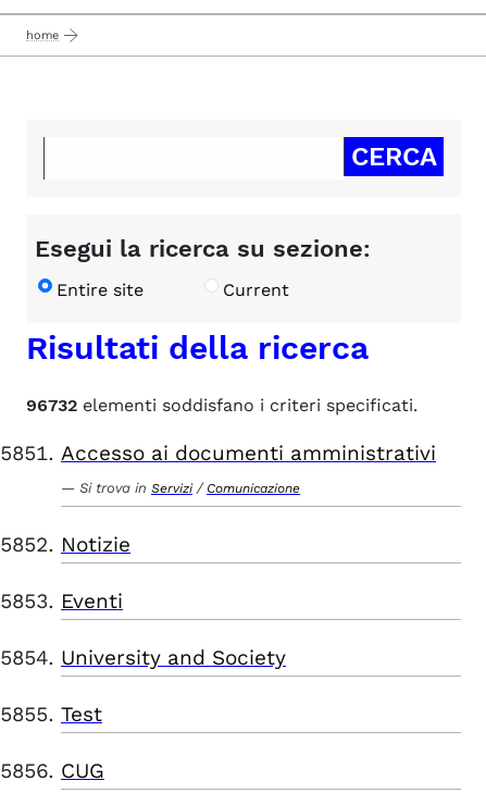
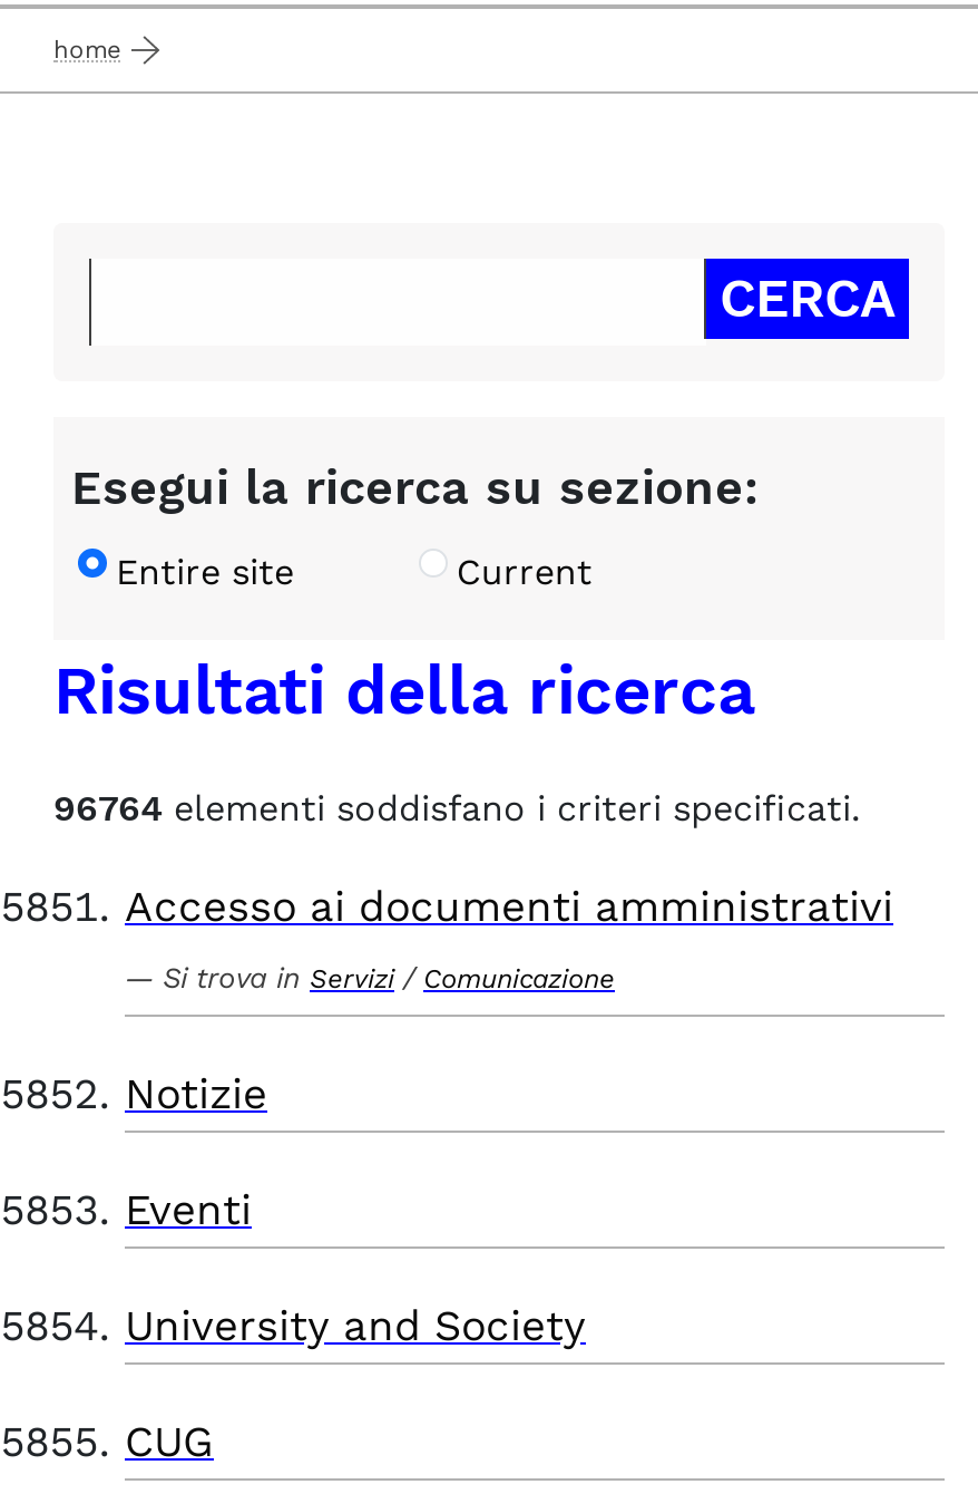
[26,395,418,416] 96732 elementi soddisfano i criteri specificati. -> [53,787,860,830] 96764 elementi soddisfano i criteri specificati.
[61,702,102,727] Test -> none

